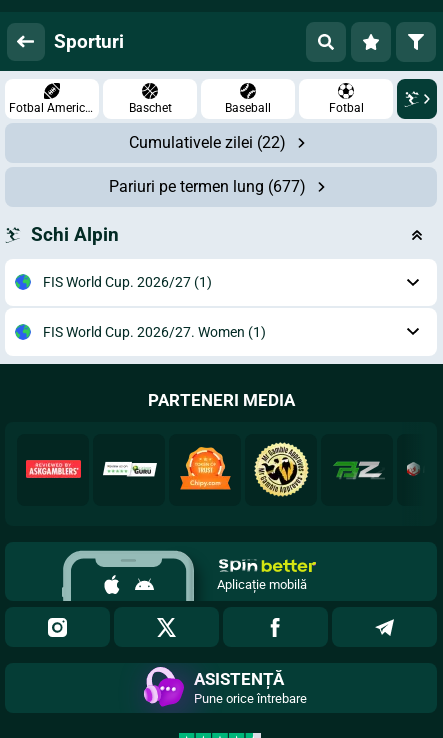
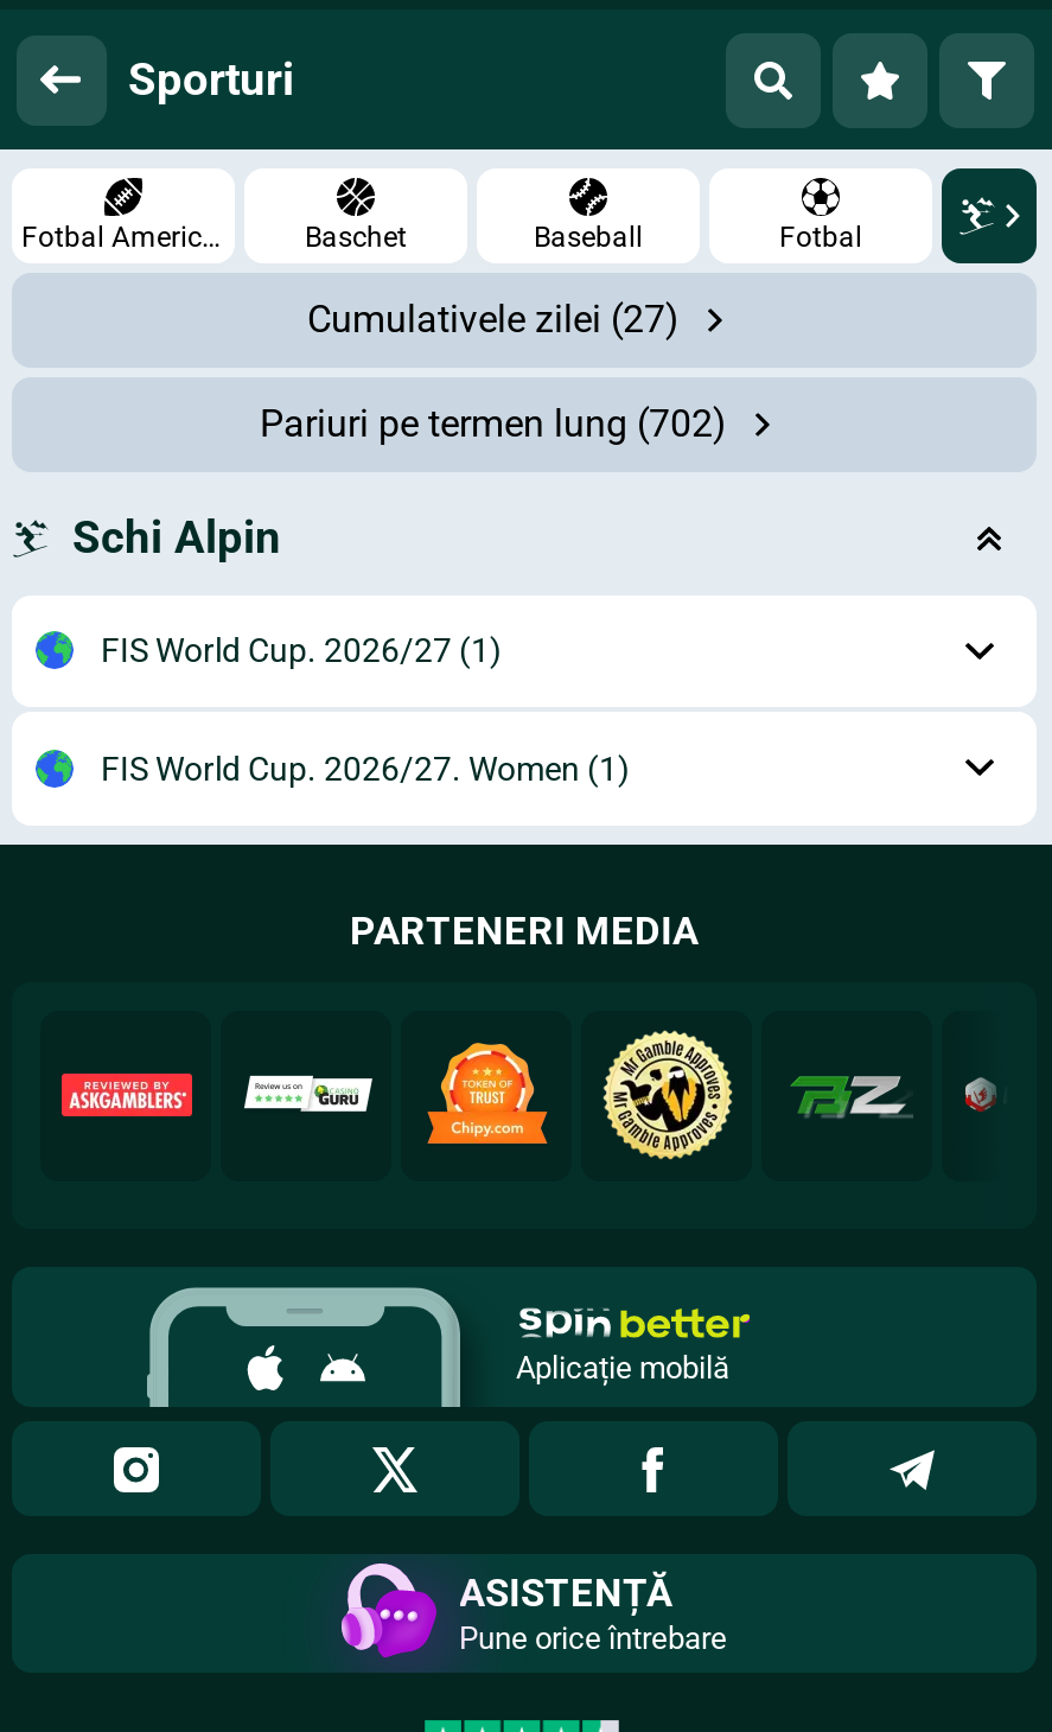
[129,133,286,152] Cumulativele zilei (22) -> [307,297,680,342] Cumulativele zilei (27)
[109,177,306,196] Pariuri pe termen lung (677) -> [260,401,727,446] Pariuri pe termen lung (702)

